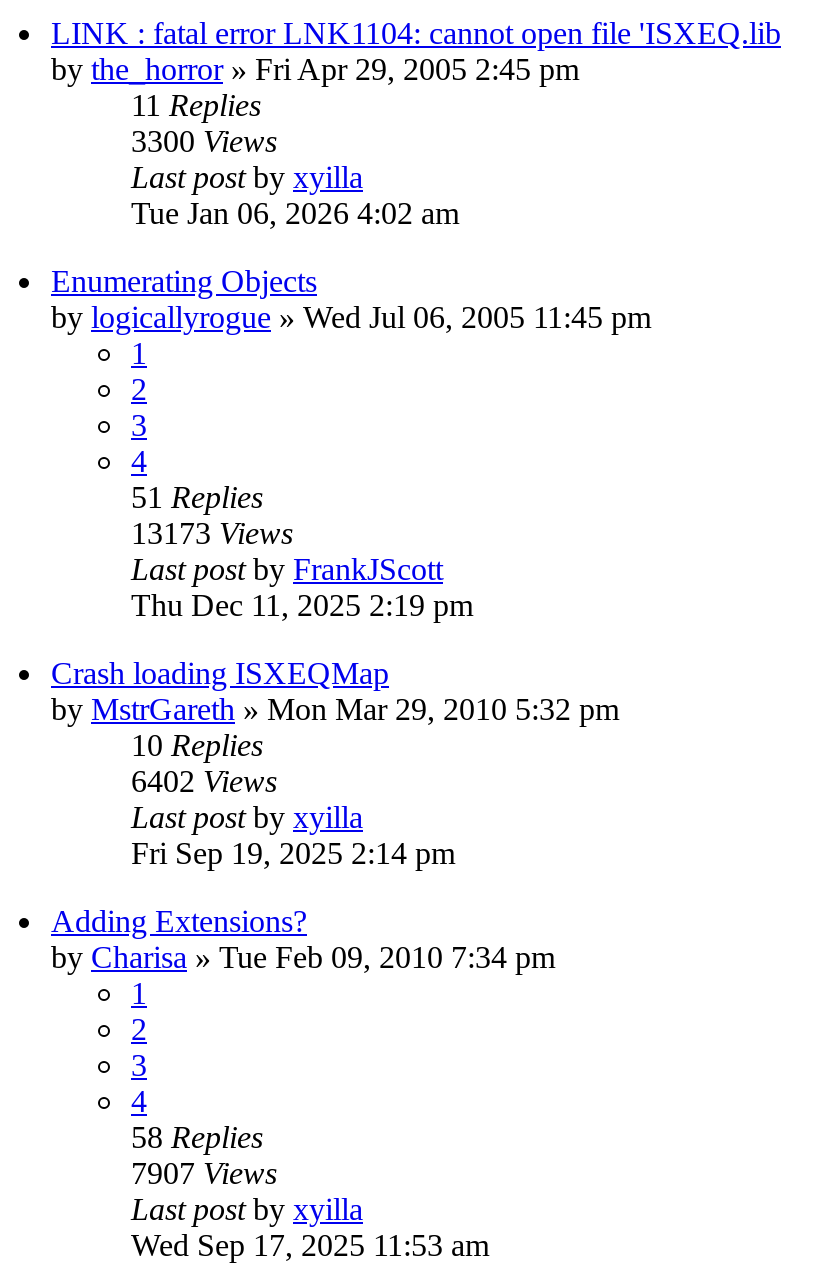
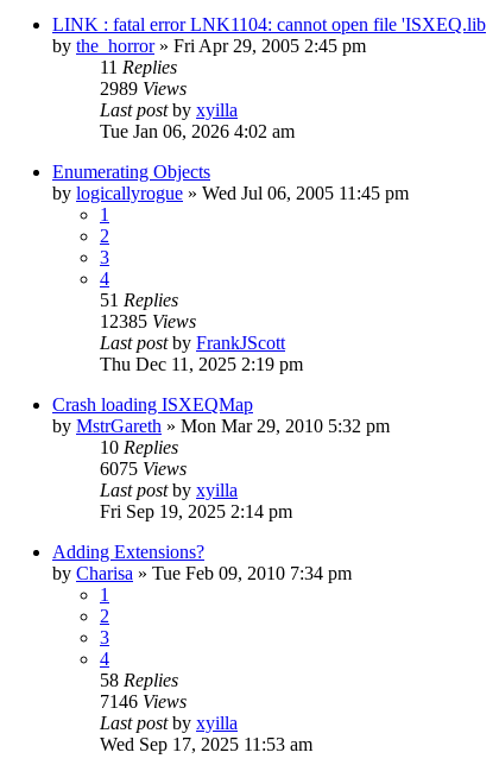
[131,124,277,158] 3300 Views -> [100,78,187,99] 2989 Views
[131,516,293,550] 13173 Views -> [100,311,196,331] 12385 Views
[131,764,277,798] 6402 Views -> [100,459,187,479] 6075 Views
[131,1156,277,1190] 7907 Views -> [100,691,187,712] 7146 Views

